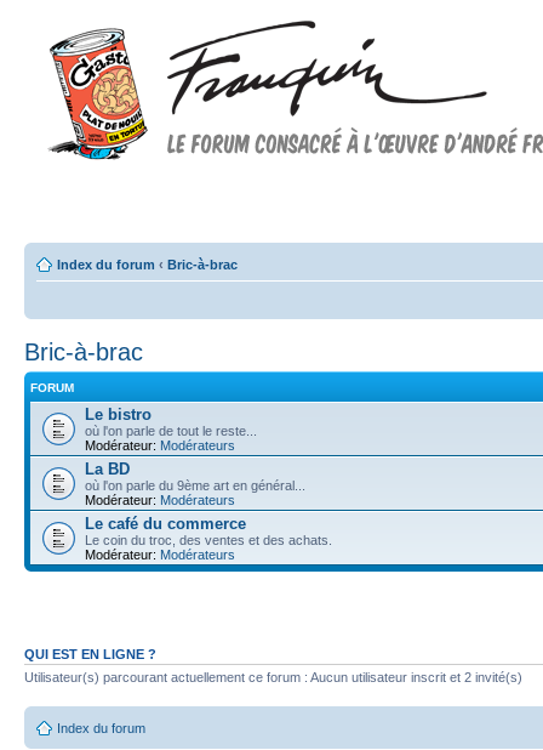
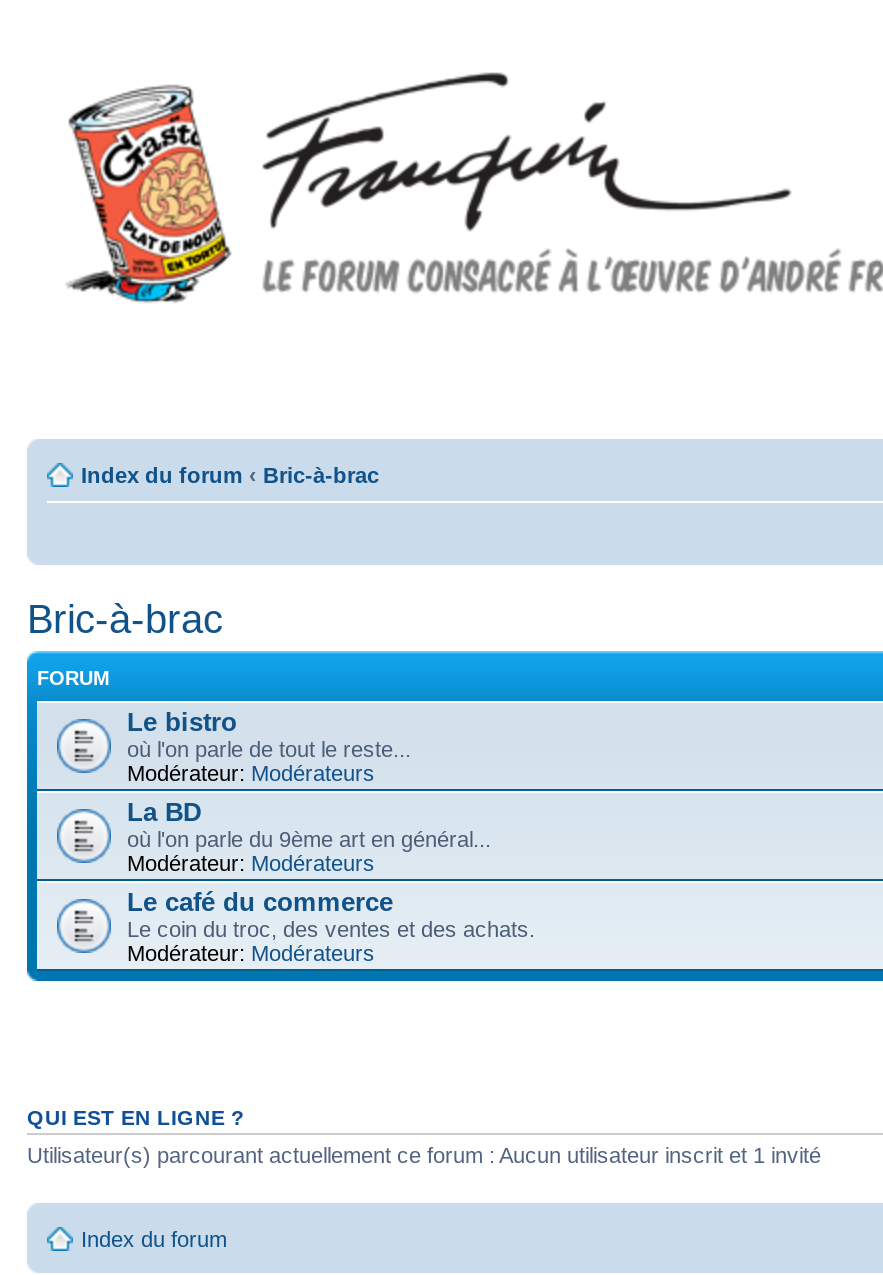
[24,670,522,684] Utilisateur(s) parcourant actuellement ce forum : Aucun utilisateur inscrit et 2 invité(s) -> [27,1143,821,1167] Utilisateur(s) parcourant actuellement ce forum : Aucun utilisateur inscrit et 1 invité

